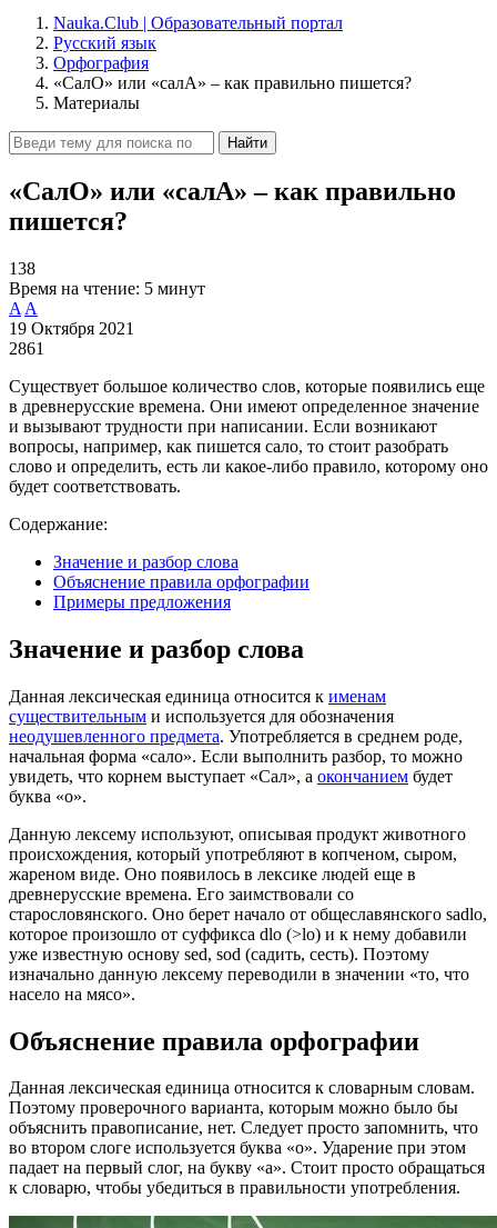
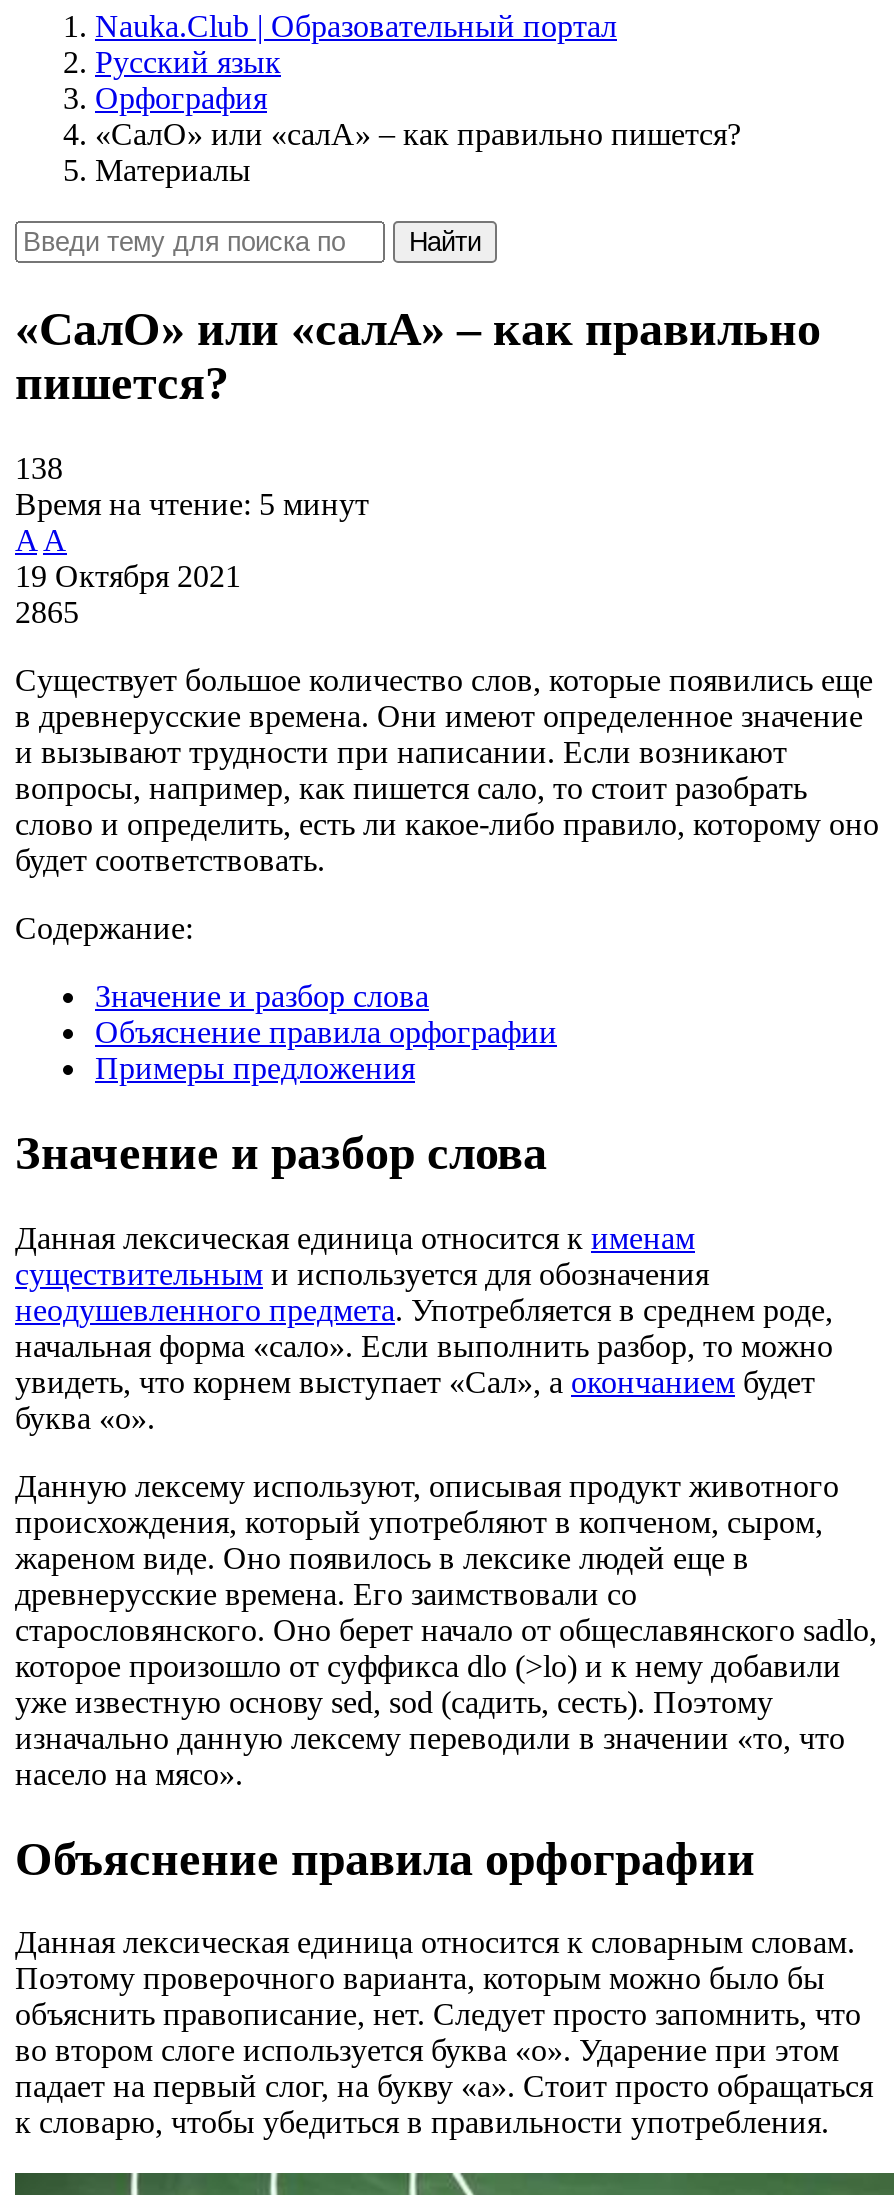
[9,339,44,358] 2861 -> [15,595,79,629] 2865

